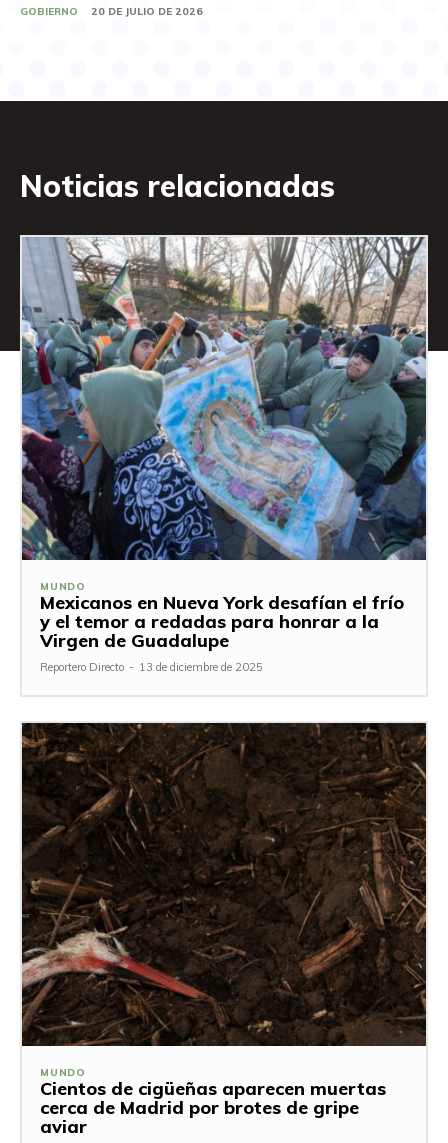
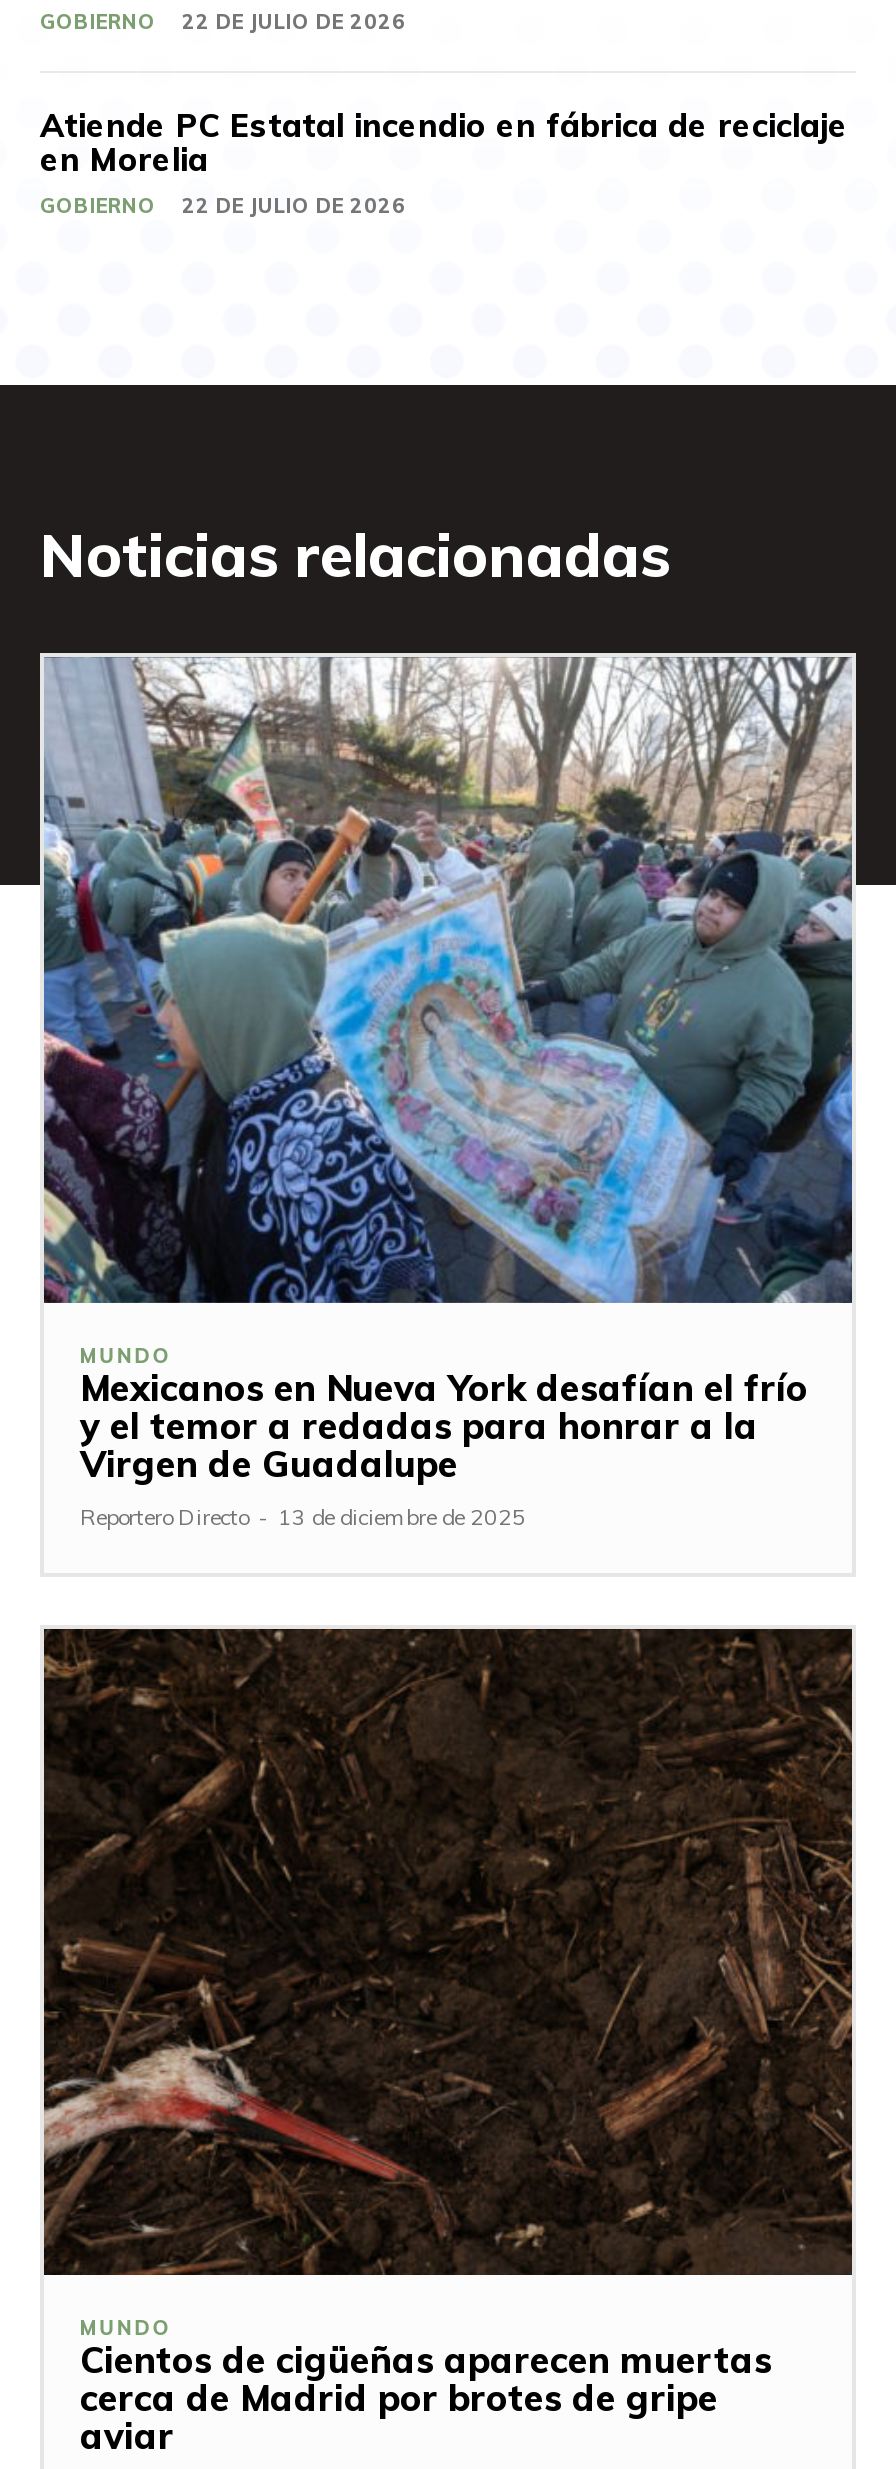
[91,5,203,18] 20 DE JULIO DE 2026 -> [40,9,848,219] 22 DE JULIO DE 2026 | Atiende PC Estatal incendio en fábrica de reciclaje | en Morelia | GOBIERNO | 22 DE JULIO DE 2026

